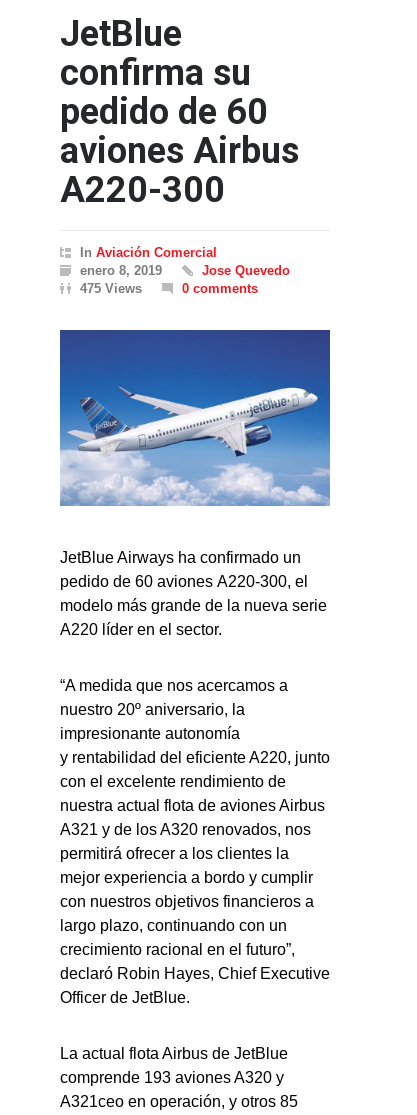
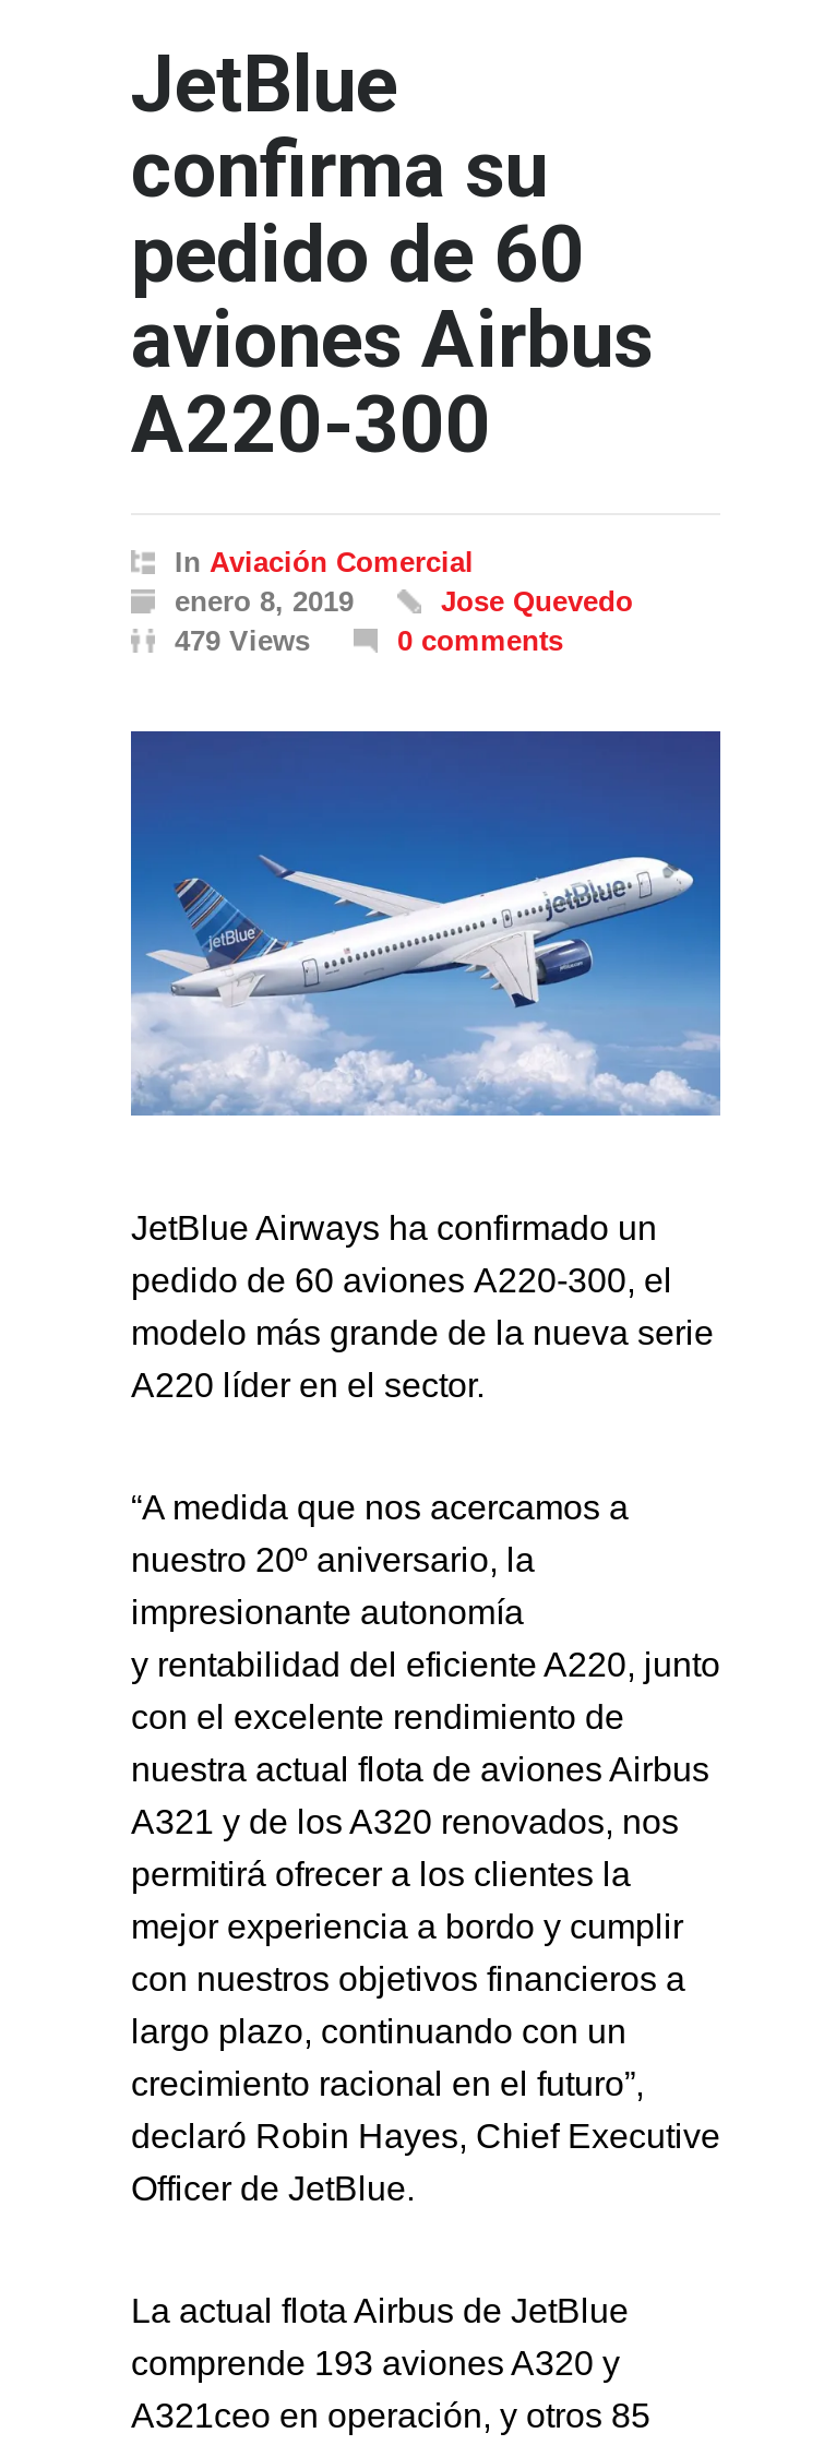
[80,281,142,296] 475 Views -> [175,624,310,657] 479 Views

